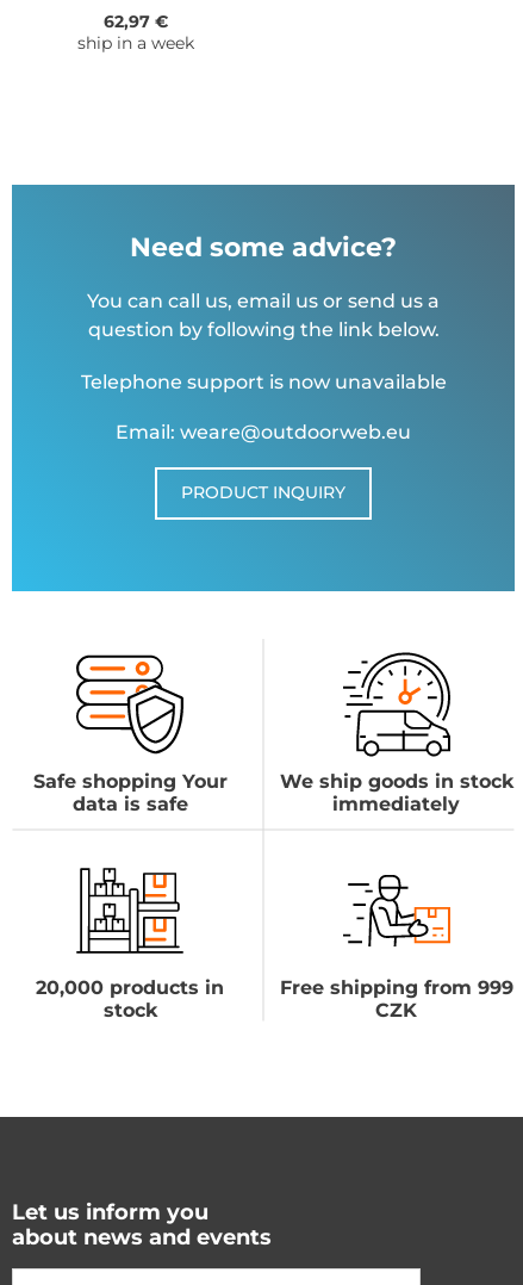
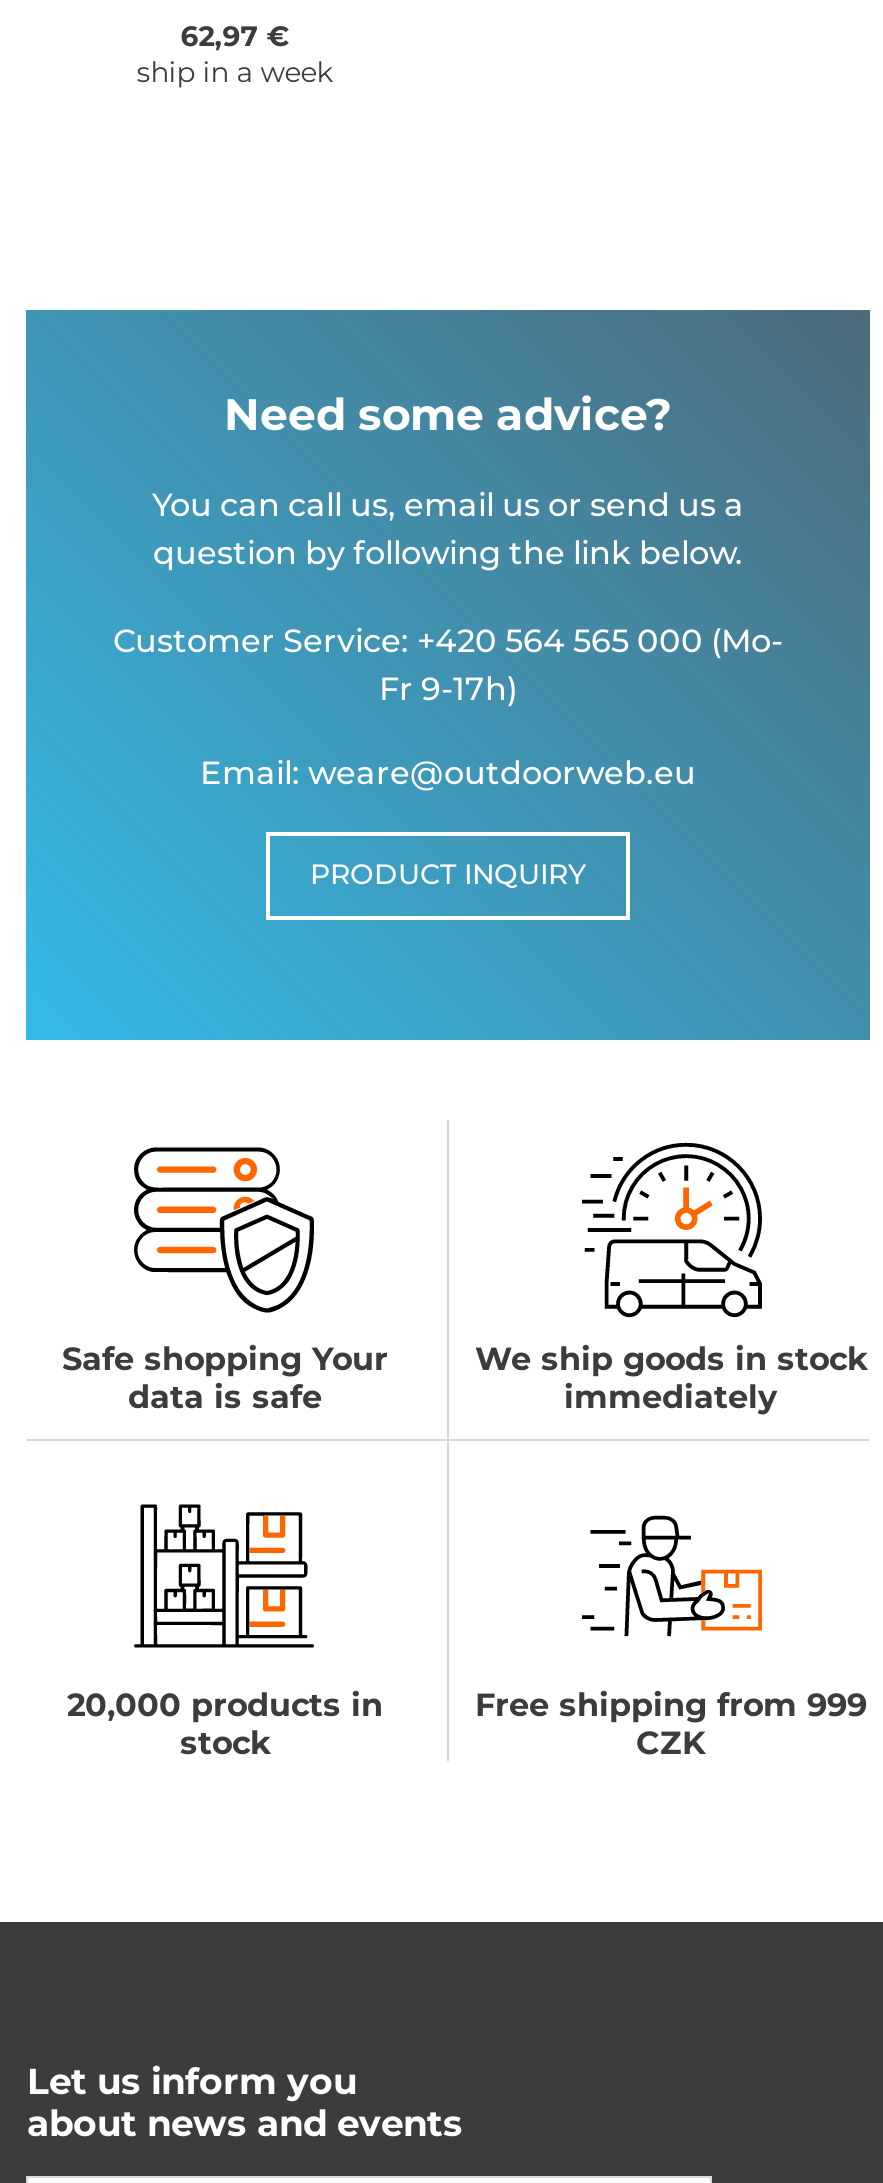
[80,371,446,393] Telephone support is now unavailable -> [113,622,783,708] Customer Service: +420 564 565 000 (Mo- | Fr 9-17h)

